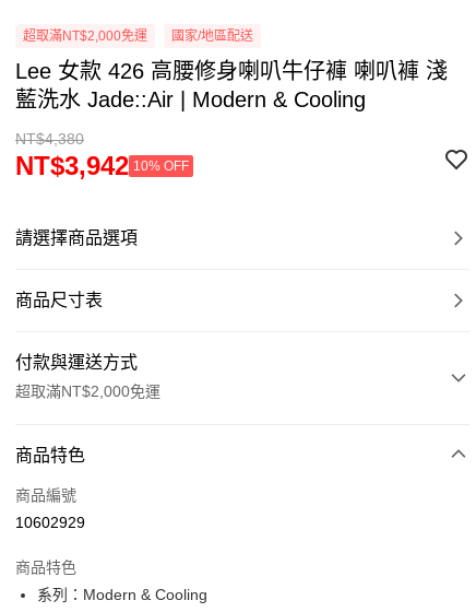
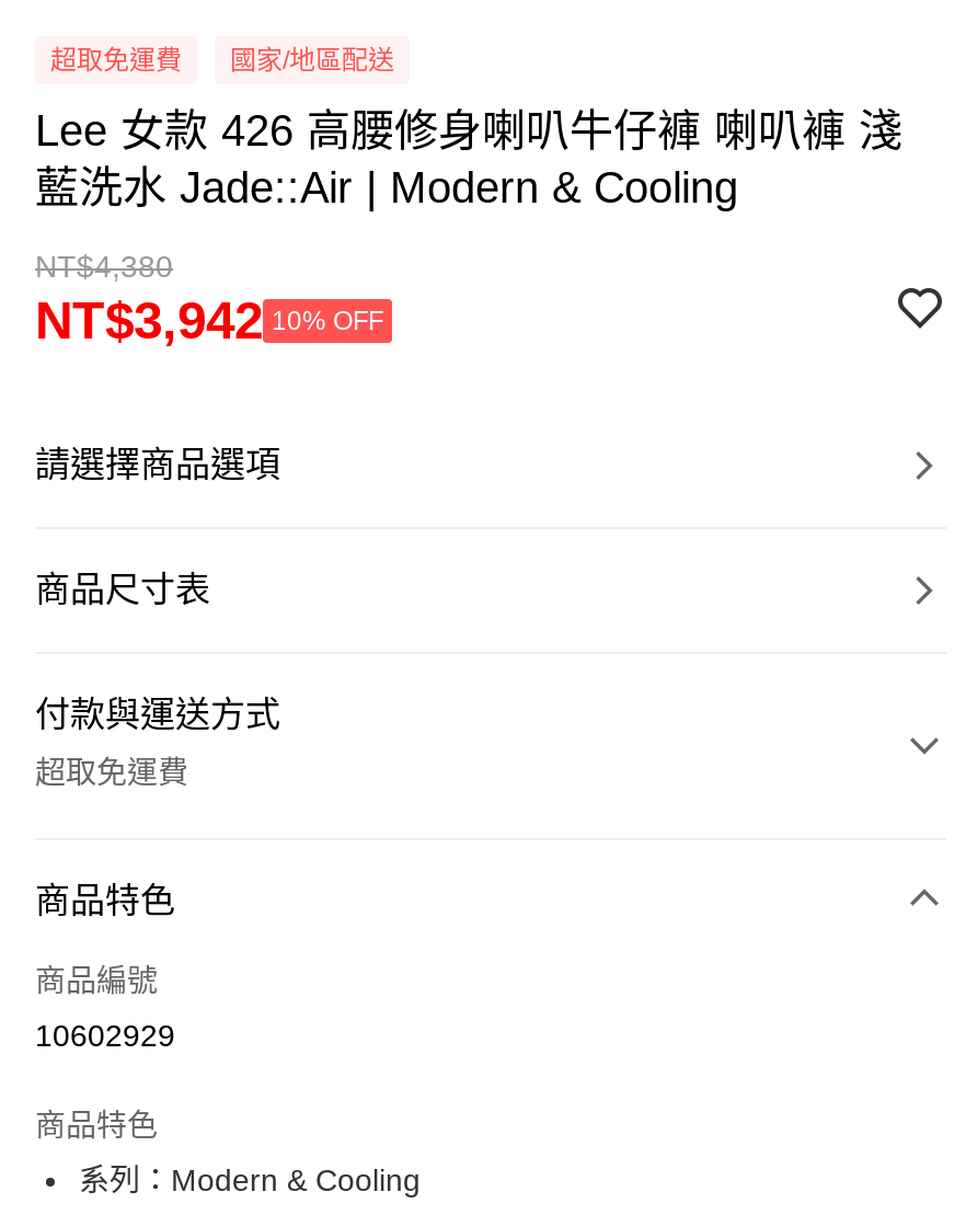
[23,28,147,44] 超取滿NT$2,000免運 -> [50,45,182,76] 超取免運費
[15,382,160,400] 超取滿NT$2,000免運 -> [35,755,188,790] 超取免運費

